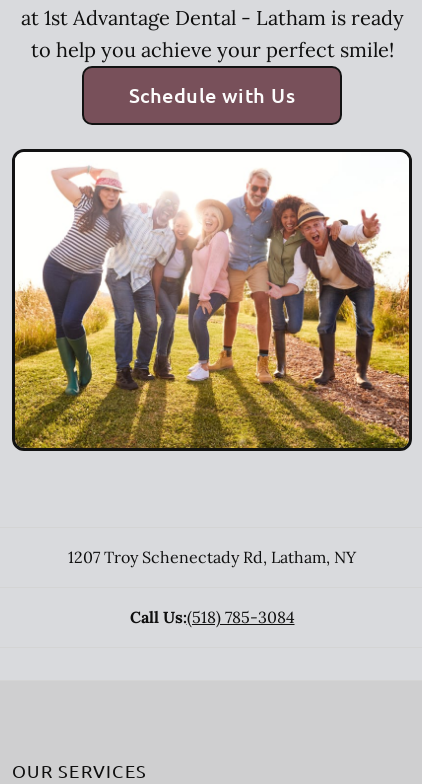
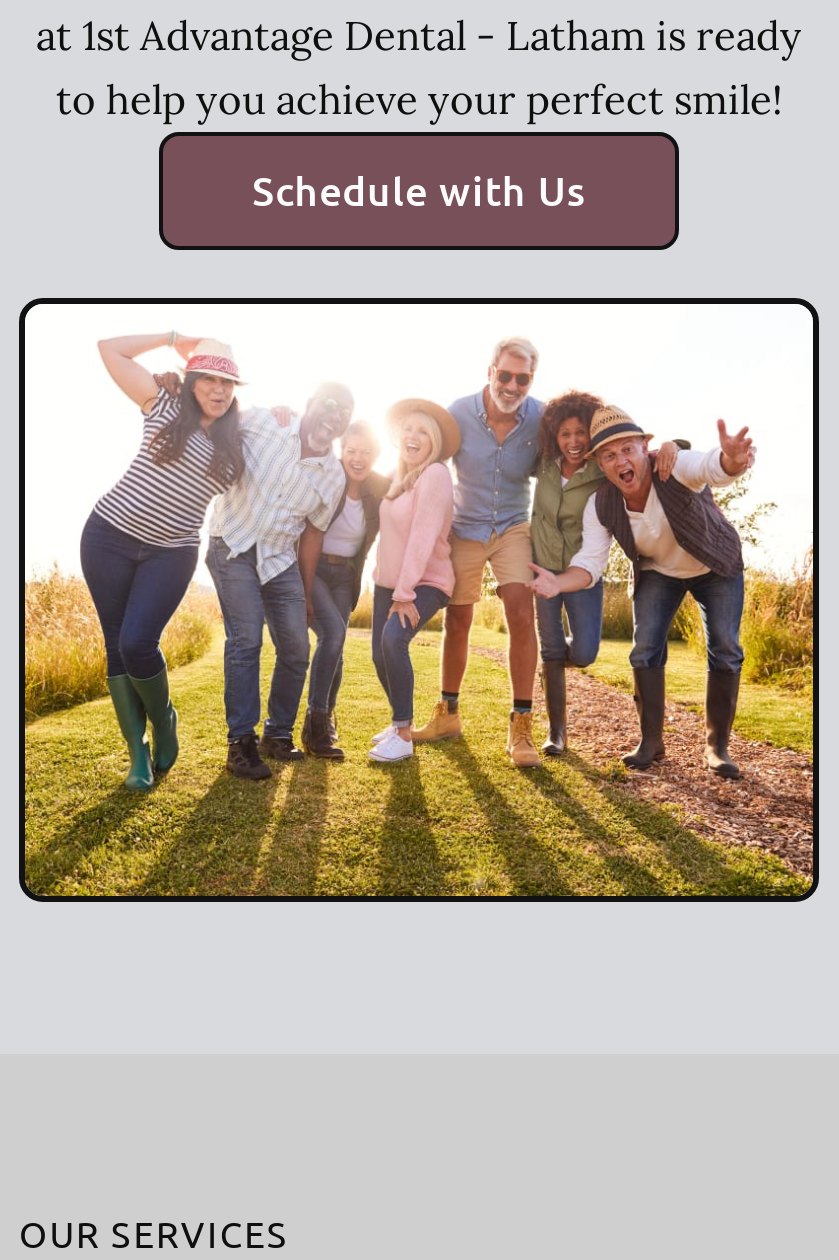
[68,546,356,626] 1207 Troy Schenectady Rd, Latham, NY | Call Us:(518) 785-3084 -> none

